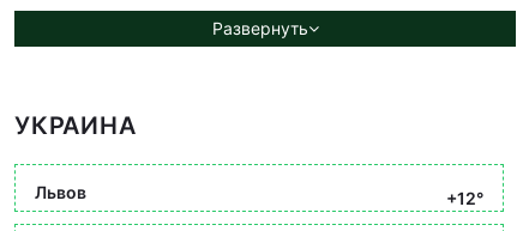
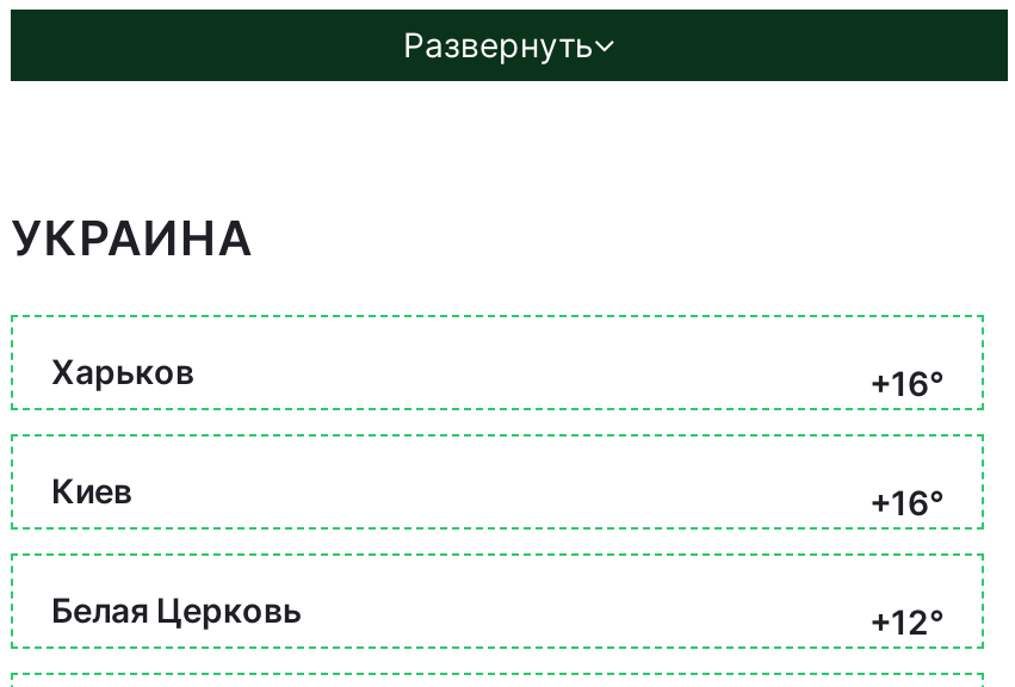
[35,181,86,202] Львов -> [51,349,943,629] Харьков | +16° | Киев | +16° | Белая Церковь

